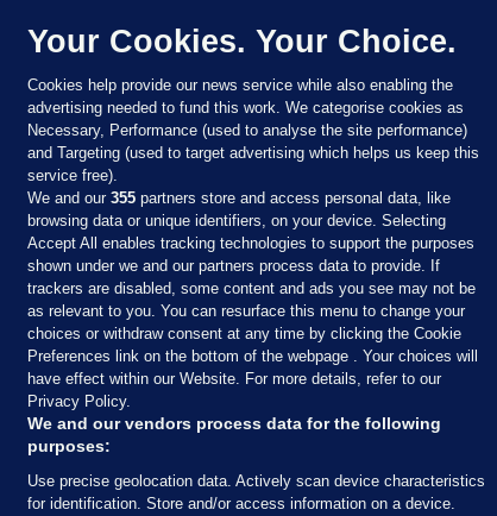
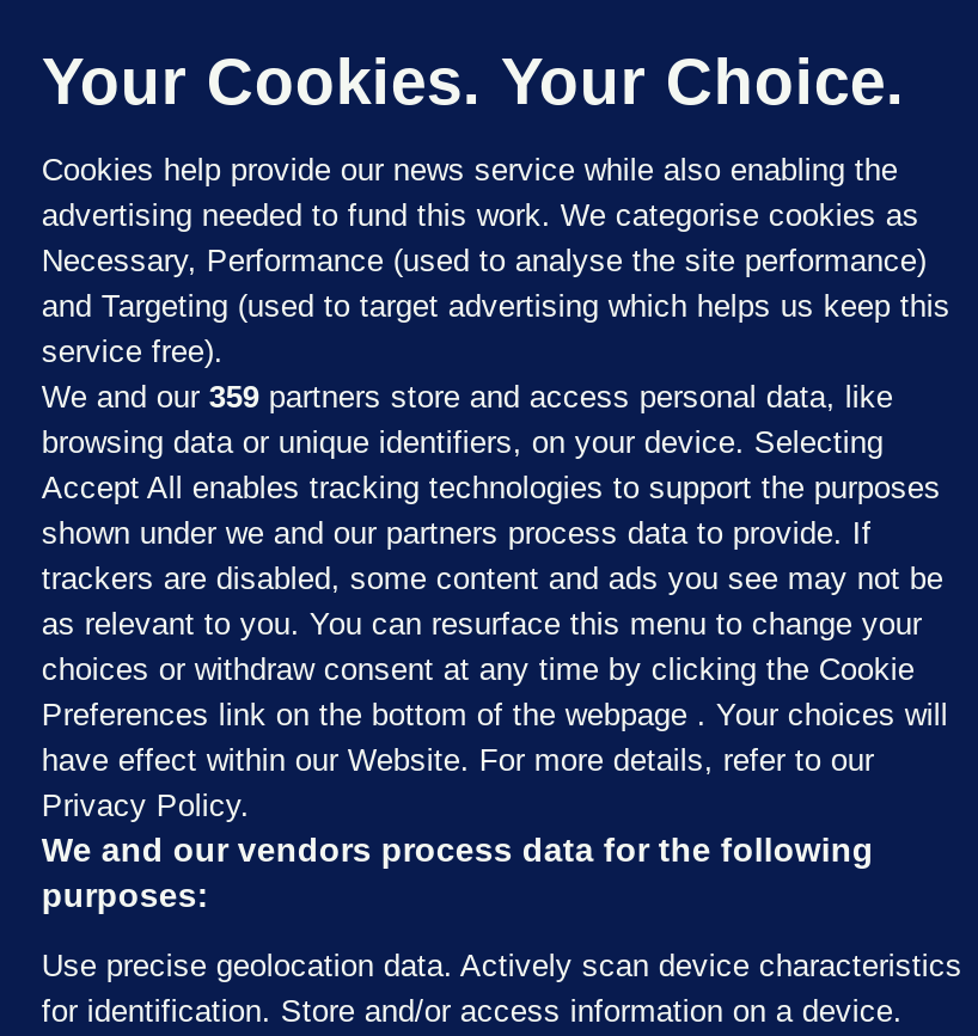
[28,189,451,207] We and our 355 partners store and access personal data, like -> [42,379,893,415] We and our 359 partners store and access personal data, like

